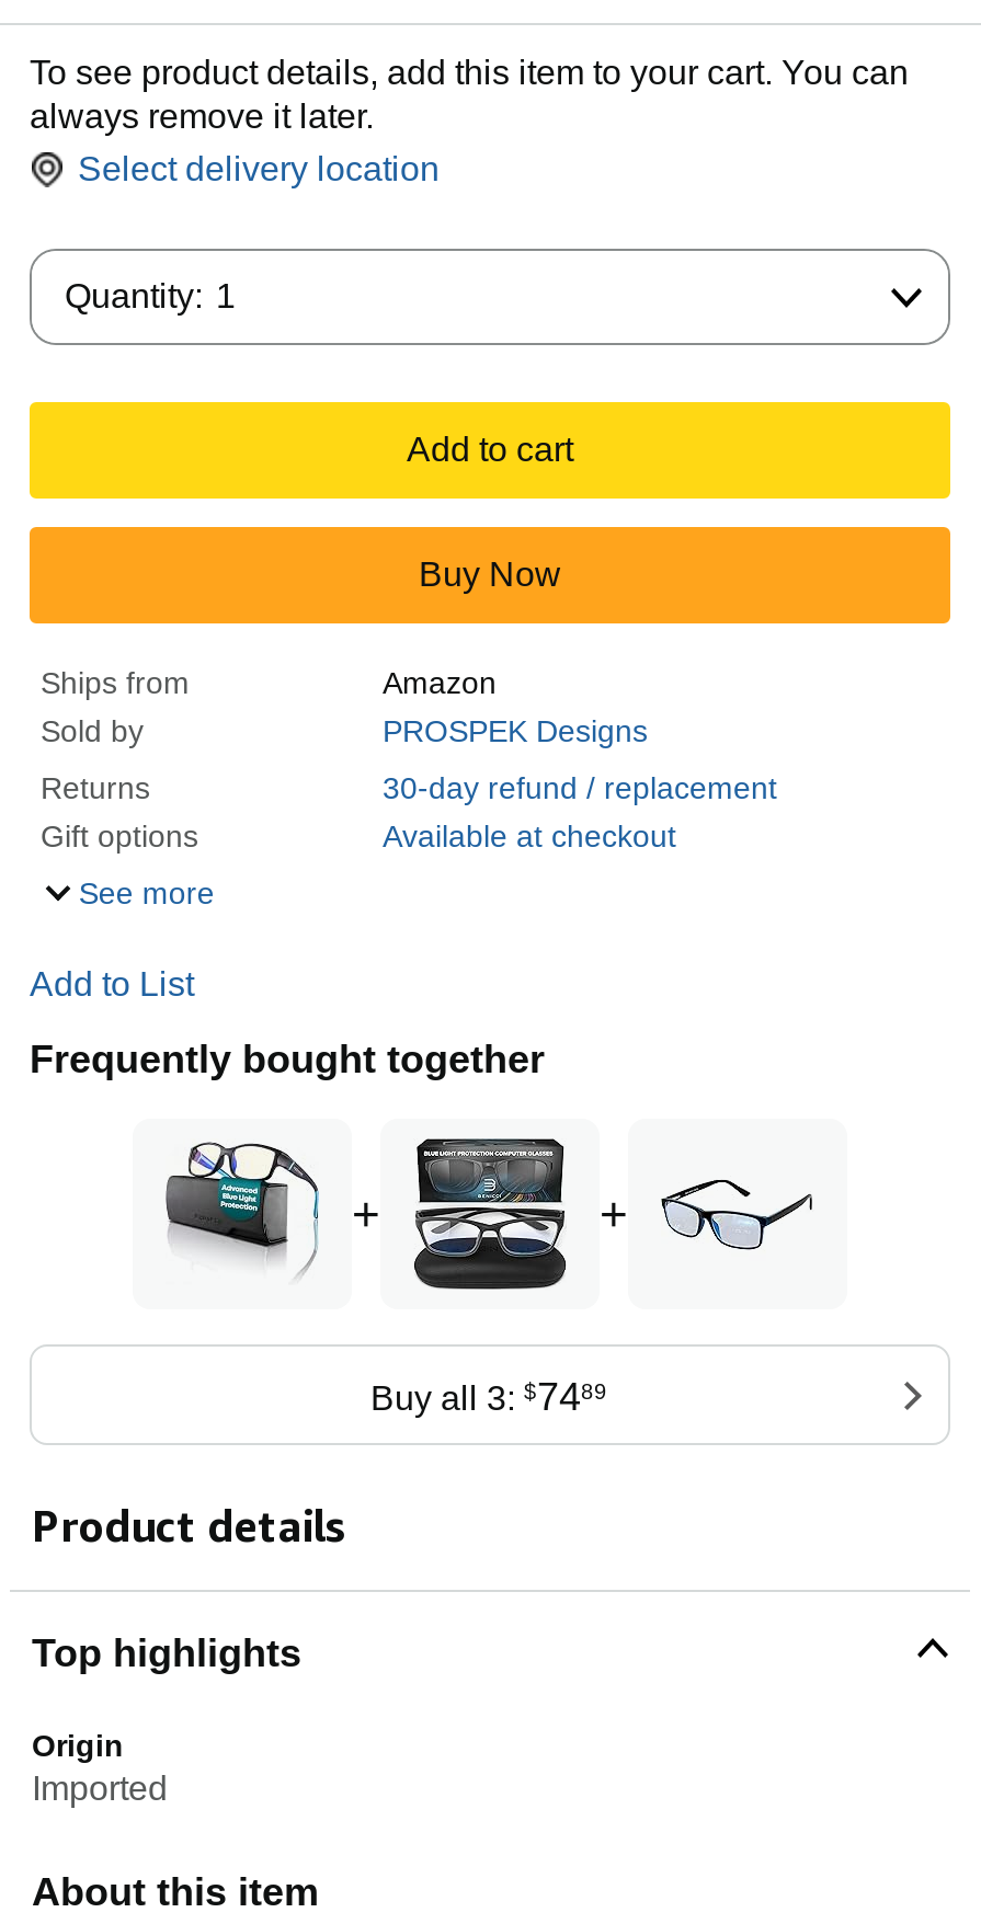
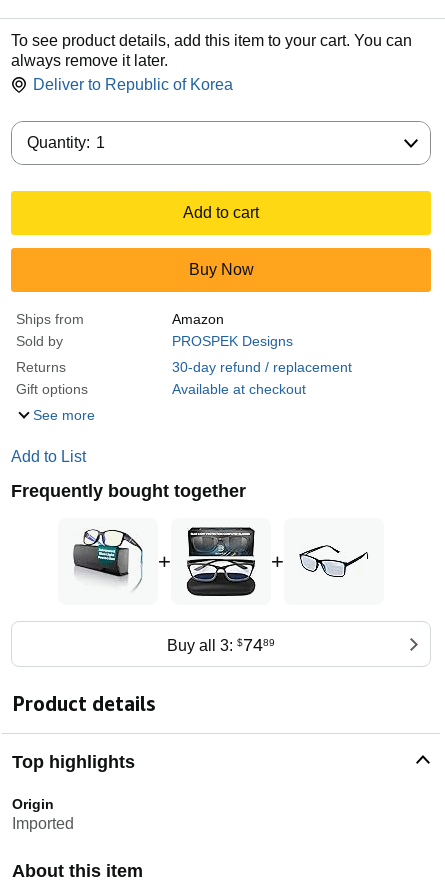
[78,150,440,187] Select delivery location -> [33,76,233,93] Deliver to Republic of Korea

